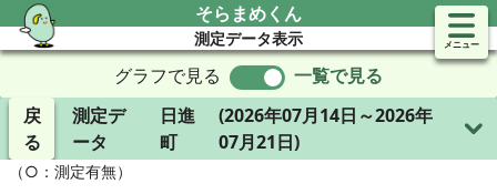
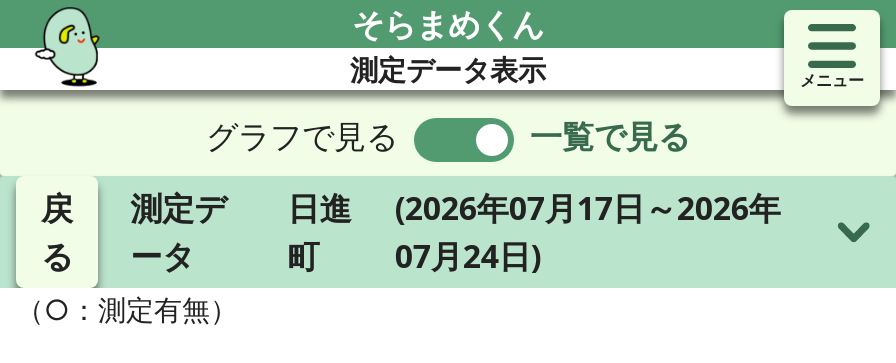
[23,103,433,127] 戻 測定デ 日進 (2026年07月14日～2026年 -> [41,186,781,230] 戻 測定デ 日進 (2026年07月17日～2026年
[160,130,300,154] 町 07月21日) -> [288,234,541,278] 町 07月24日)

